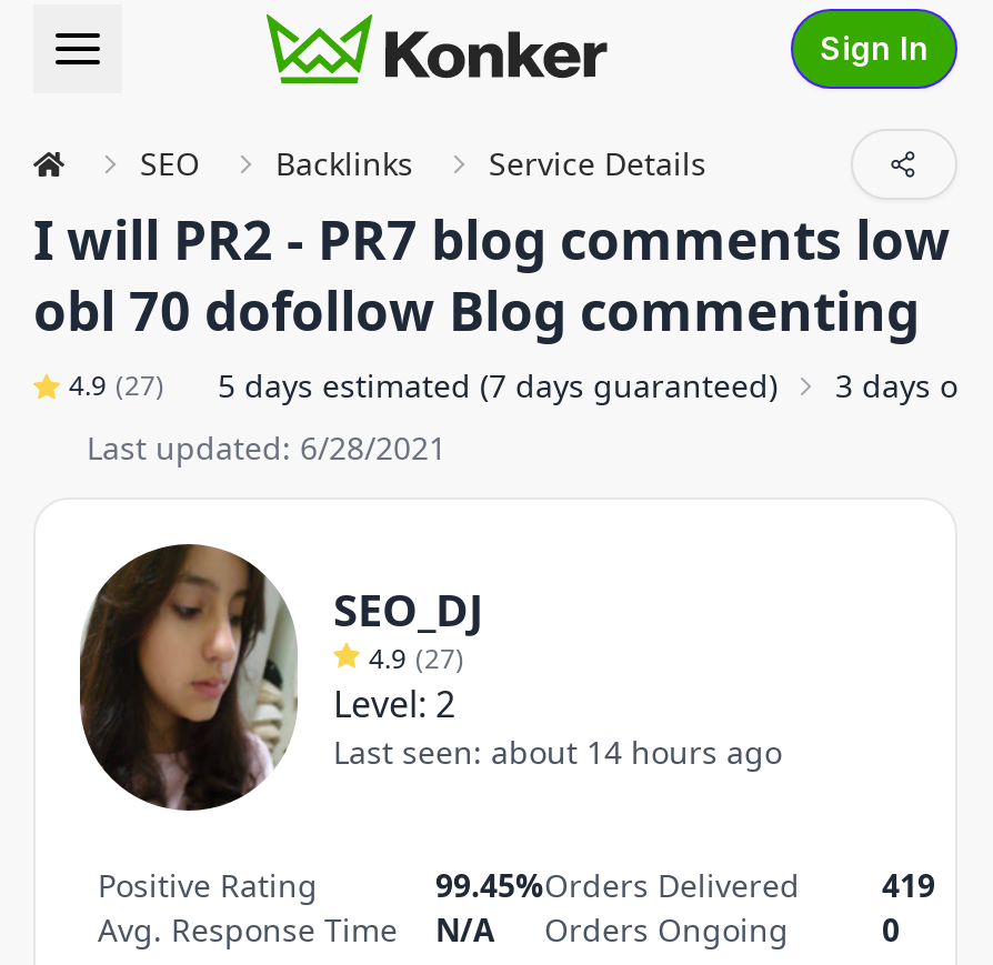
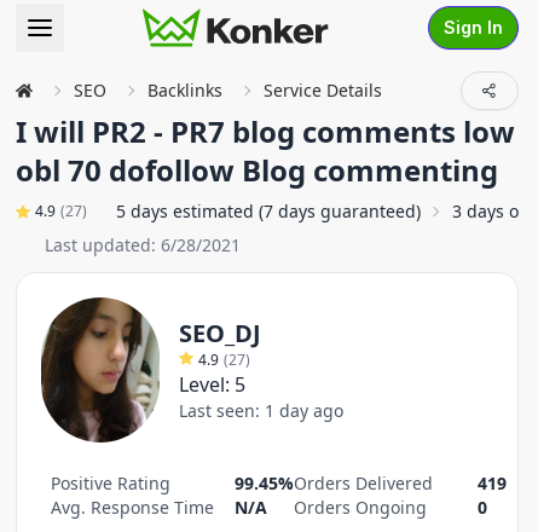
[333,680,782,773] Level: 2 | Last seen: about 14 hours ago -> [179,371,343,422] Level: 5 | Last seen: 1 day ago

